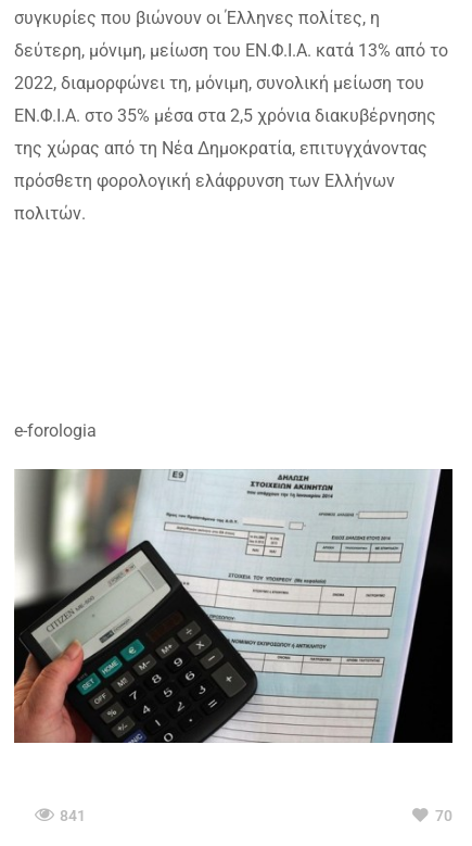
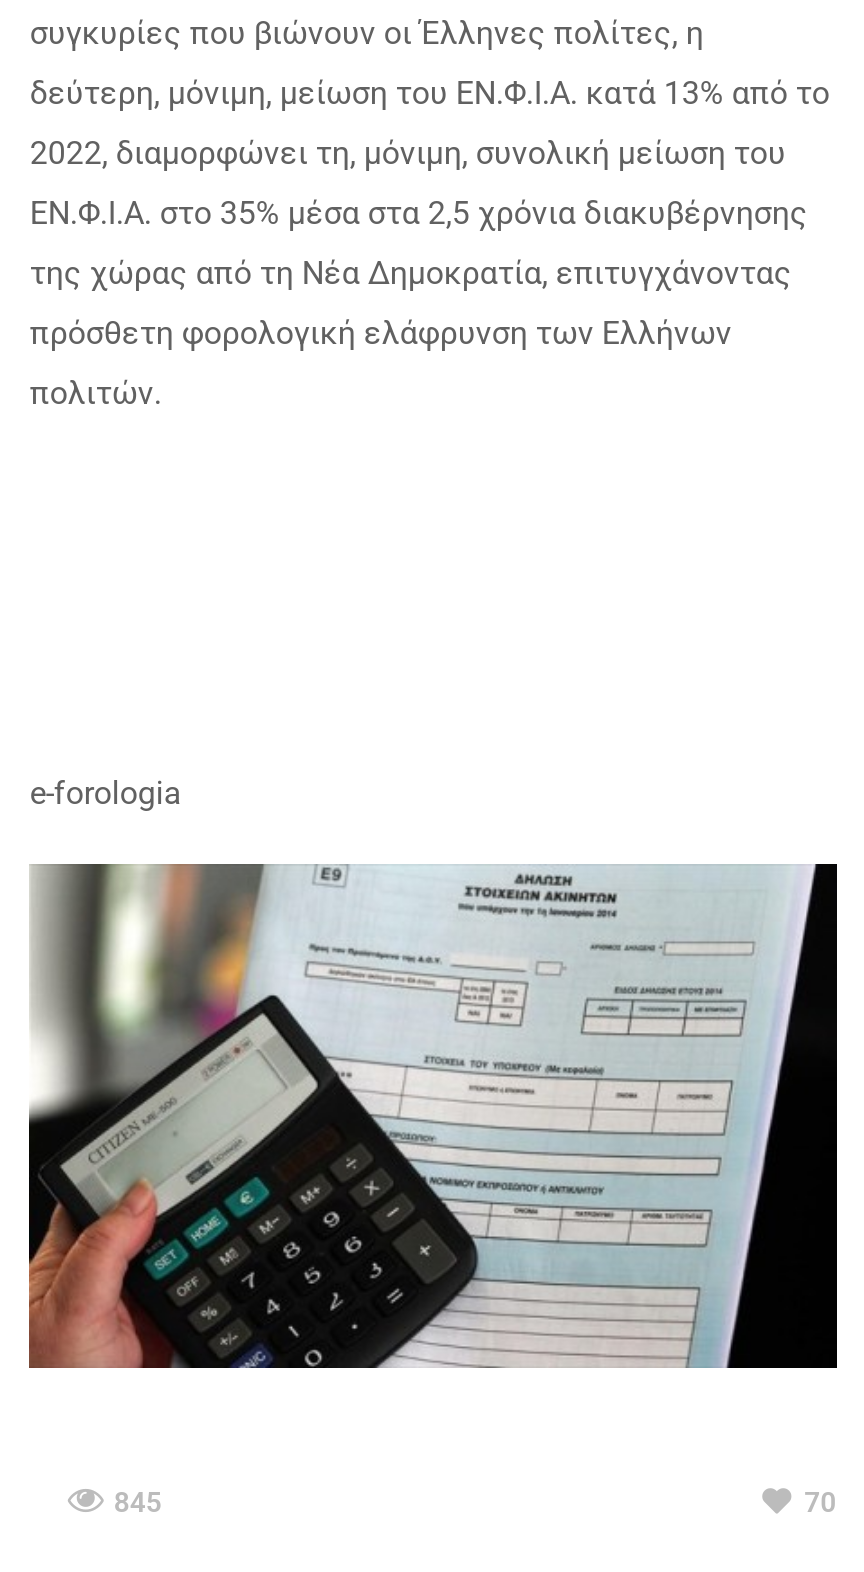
[60,806,86,824] 841 -> [114,1485,162,1517] 845

